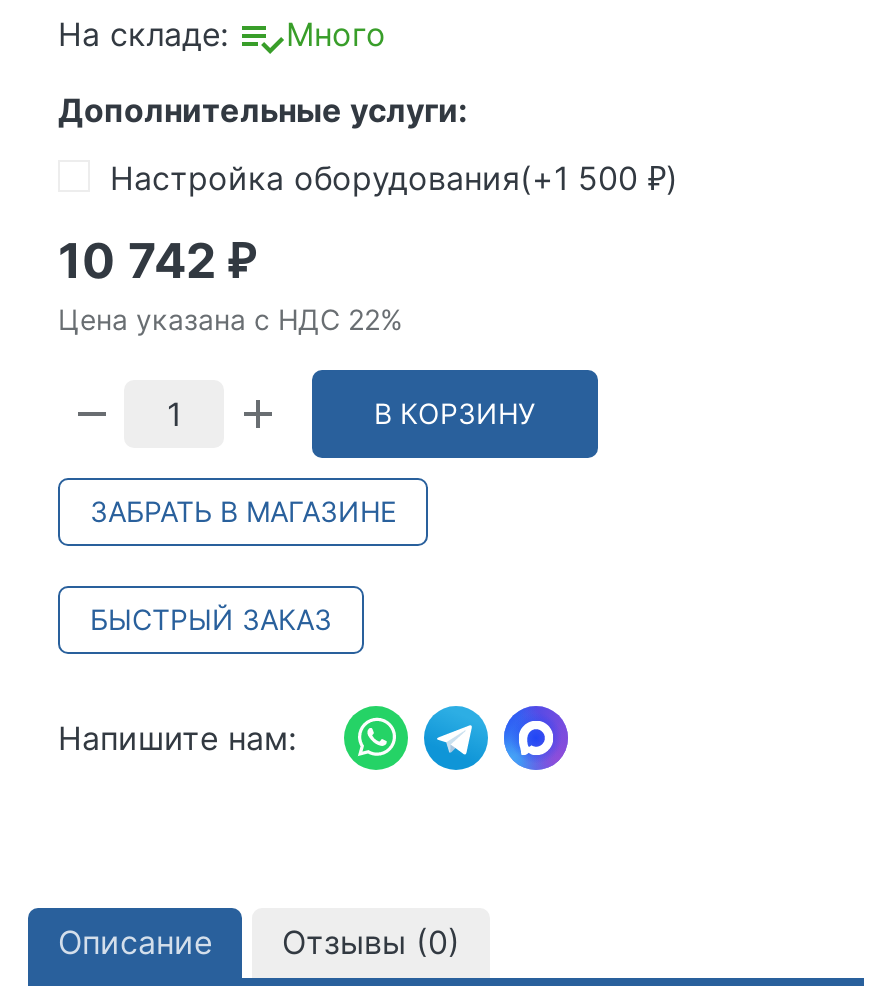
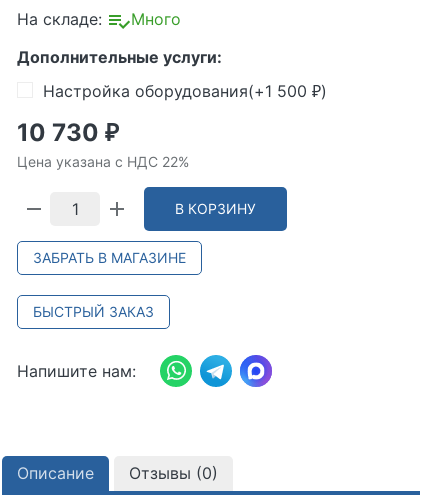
[58,232,256,290] 10 742 ₽ -> [17,118,119,147] 10 730 ₽

